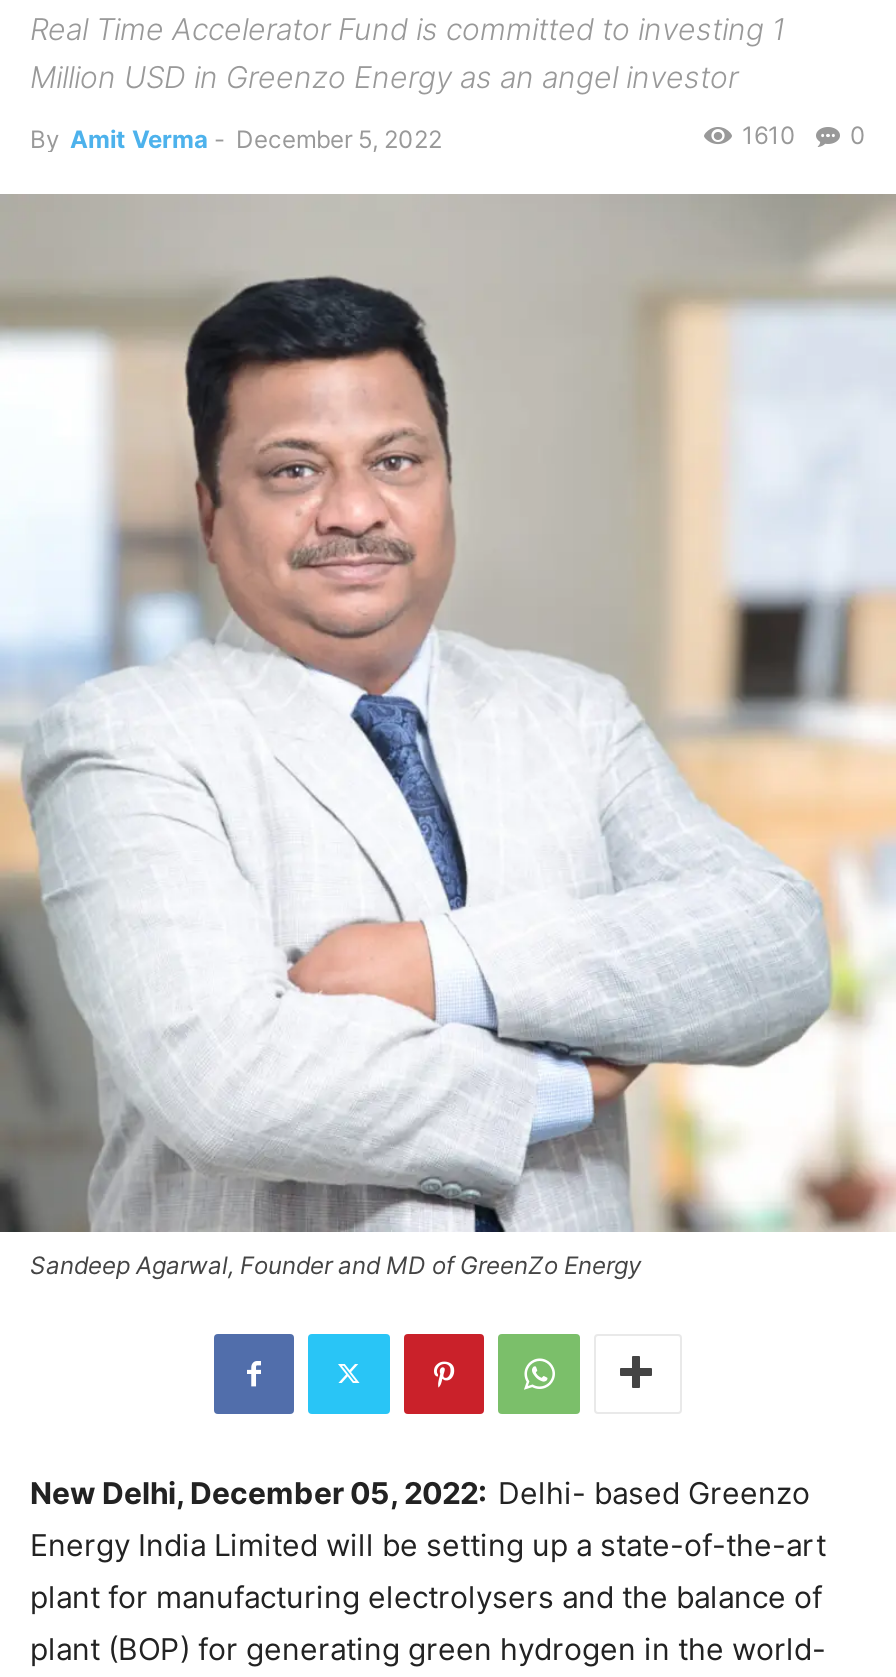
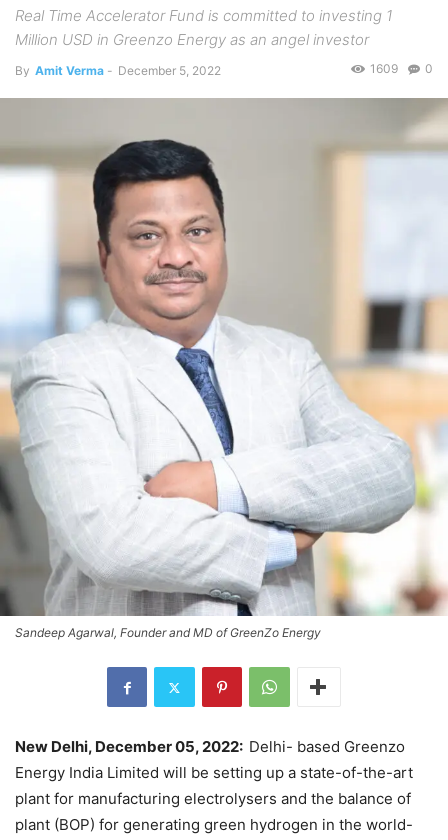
[742,120,866,150] 1610 0 -> [370,61,433,76] 1609 0

